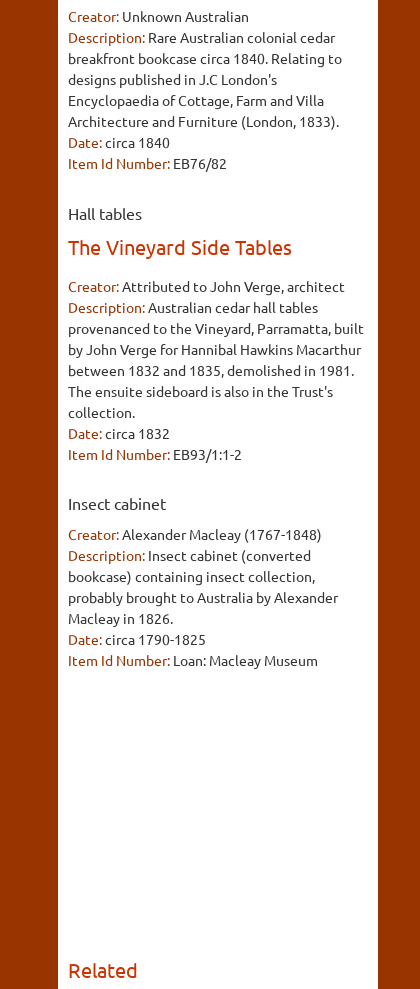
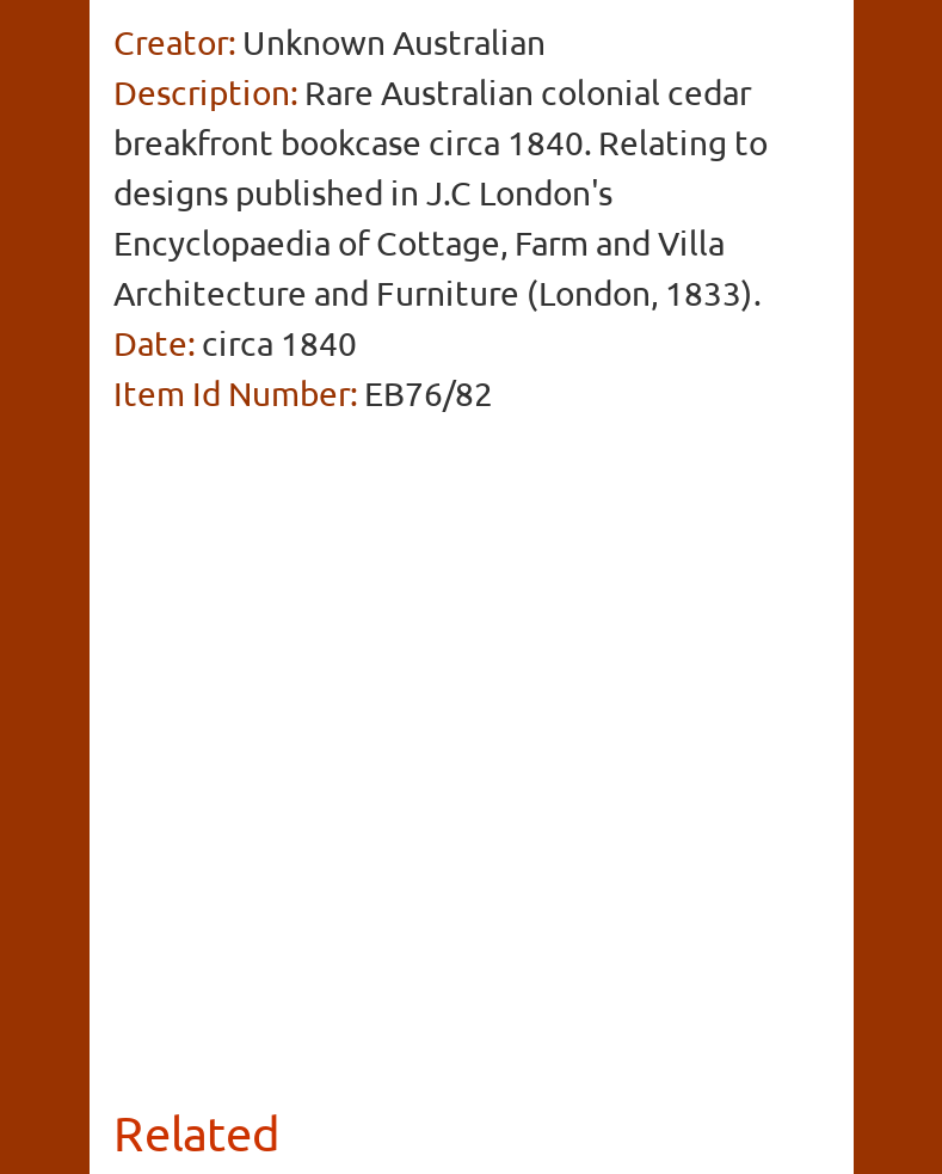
[68,203,364,668] Hall tables | The Vineyard Side Tables | Creator: Attributed to John Verge, architect | Description: Australian cedar hall tables | provenanced to the Vineyard, Parramatta, built | by John Verge for Hannibal Hawkins Macarthur | between 1832 and 1835, demolished in 1981. | The ensuite sideboard is also in the Trust's | collection. | Date: circa 1832 | Item Id Number: EB93/1:1-2 | Insect cabinet | Creator: Alexander Macleay (1767-1848) | Description: Insect cabinet (converted | bookcase) containing insect collection, | probably brought to Australia by Alexander | Macleay in 1826. | Date: circa 1790-1825 | Item Id Number: Loan: Macleay Museum -> none

